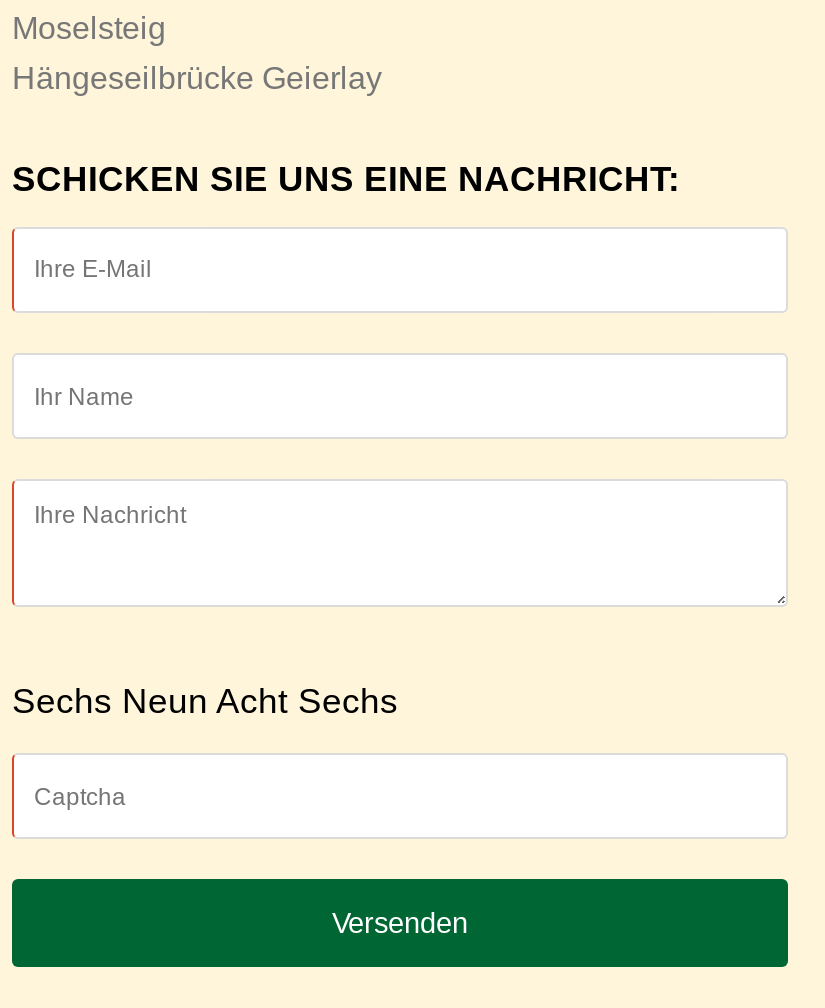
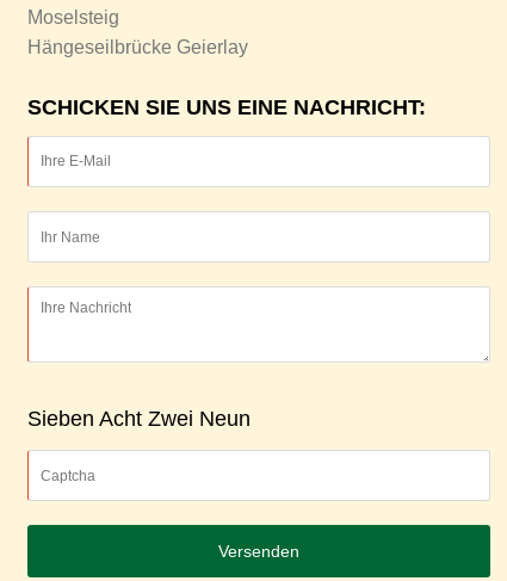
[12,681,398,721] Sechs Neun Acht Sechs -> [27,407,251,431] Sieben Acht Zwei Neun

